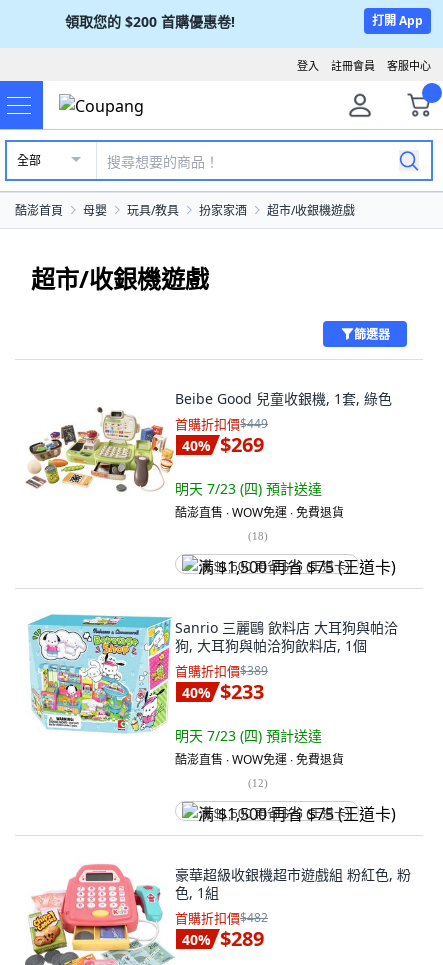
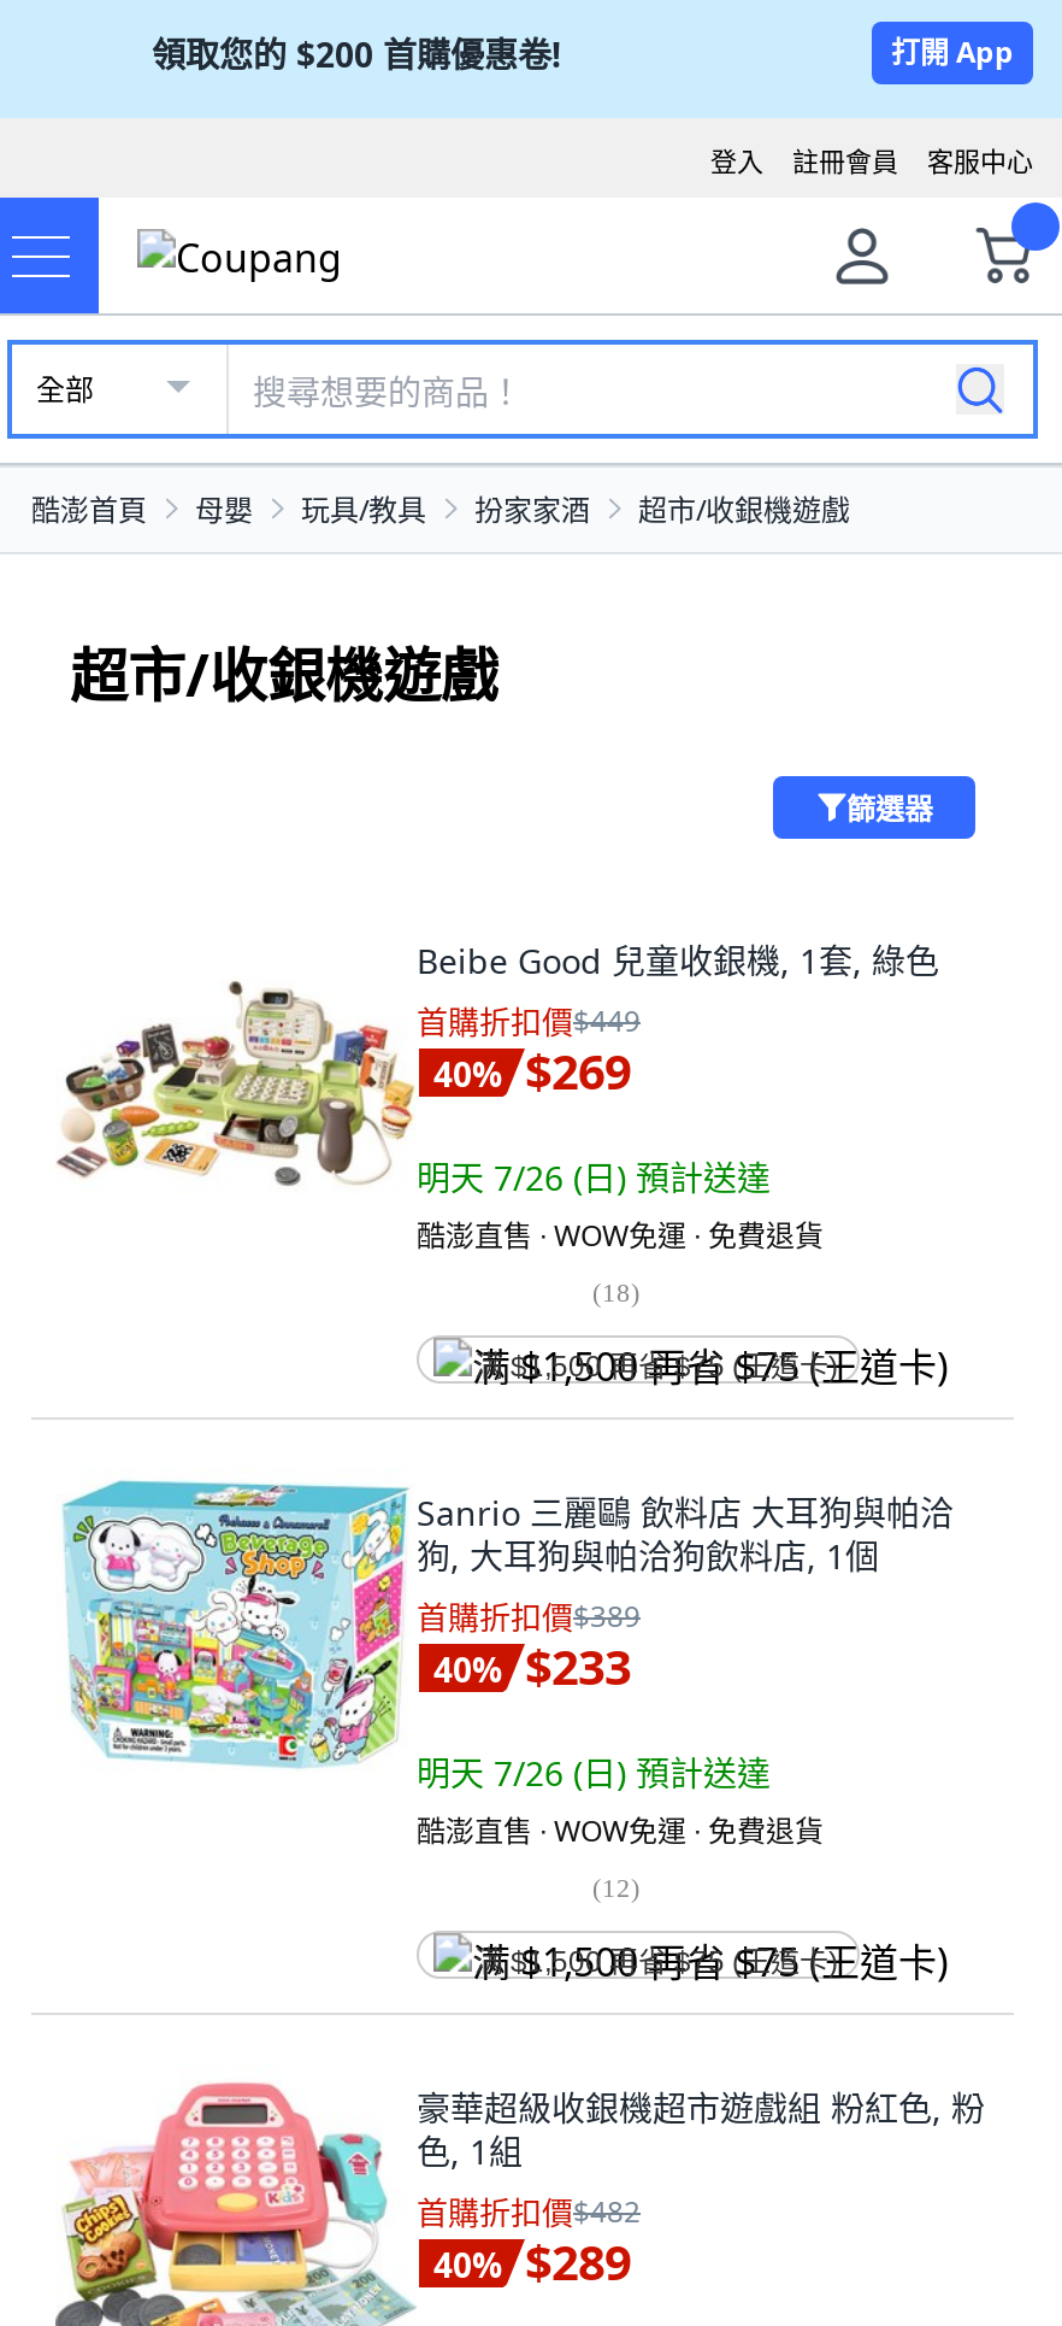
[175,479,322,498] 明天 7/23 (四)預計送達 -> [417,1155,771,1200] 明天 7/26 (日)預計送達
[175,726,322,745] 明天 7/23 (四)預計送達 -> [417,1750,771,1796] 明天 7/26 (日)預計送達

